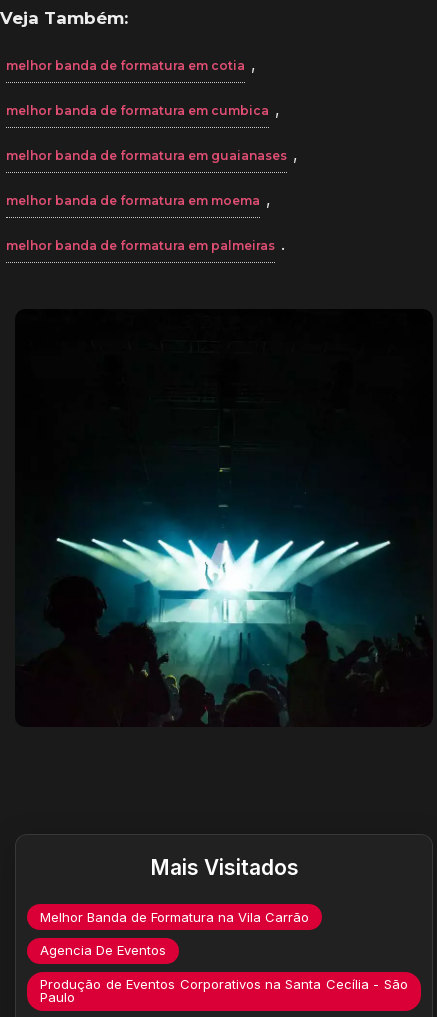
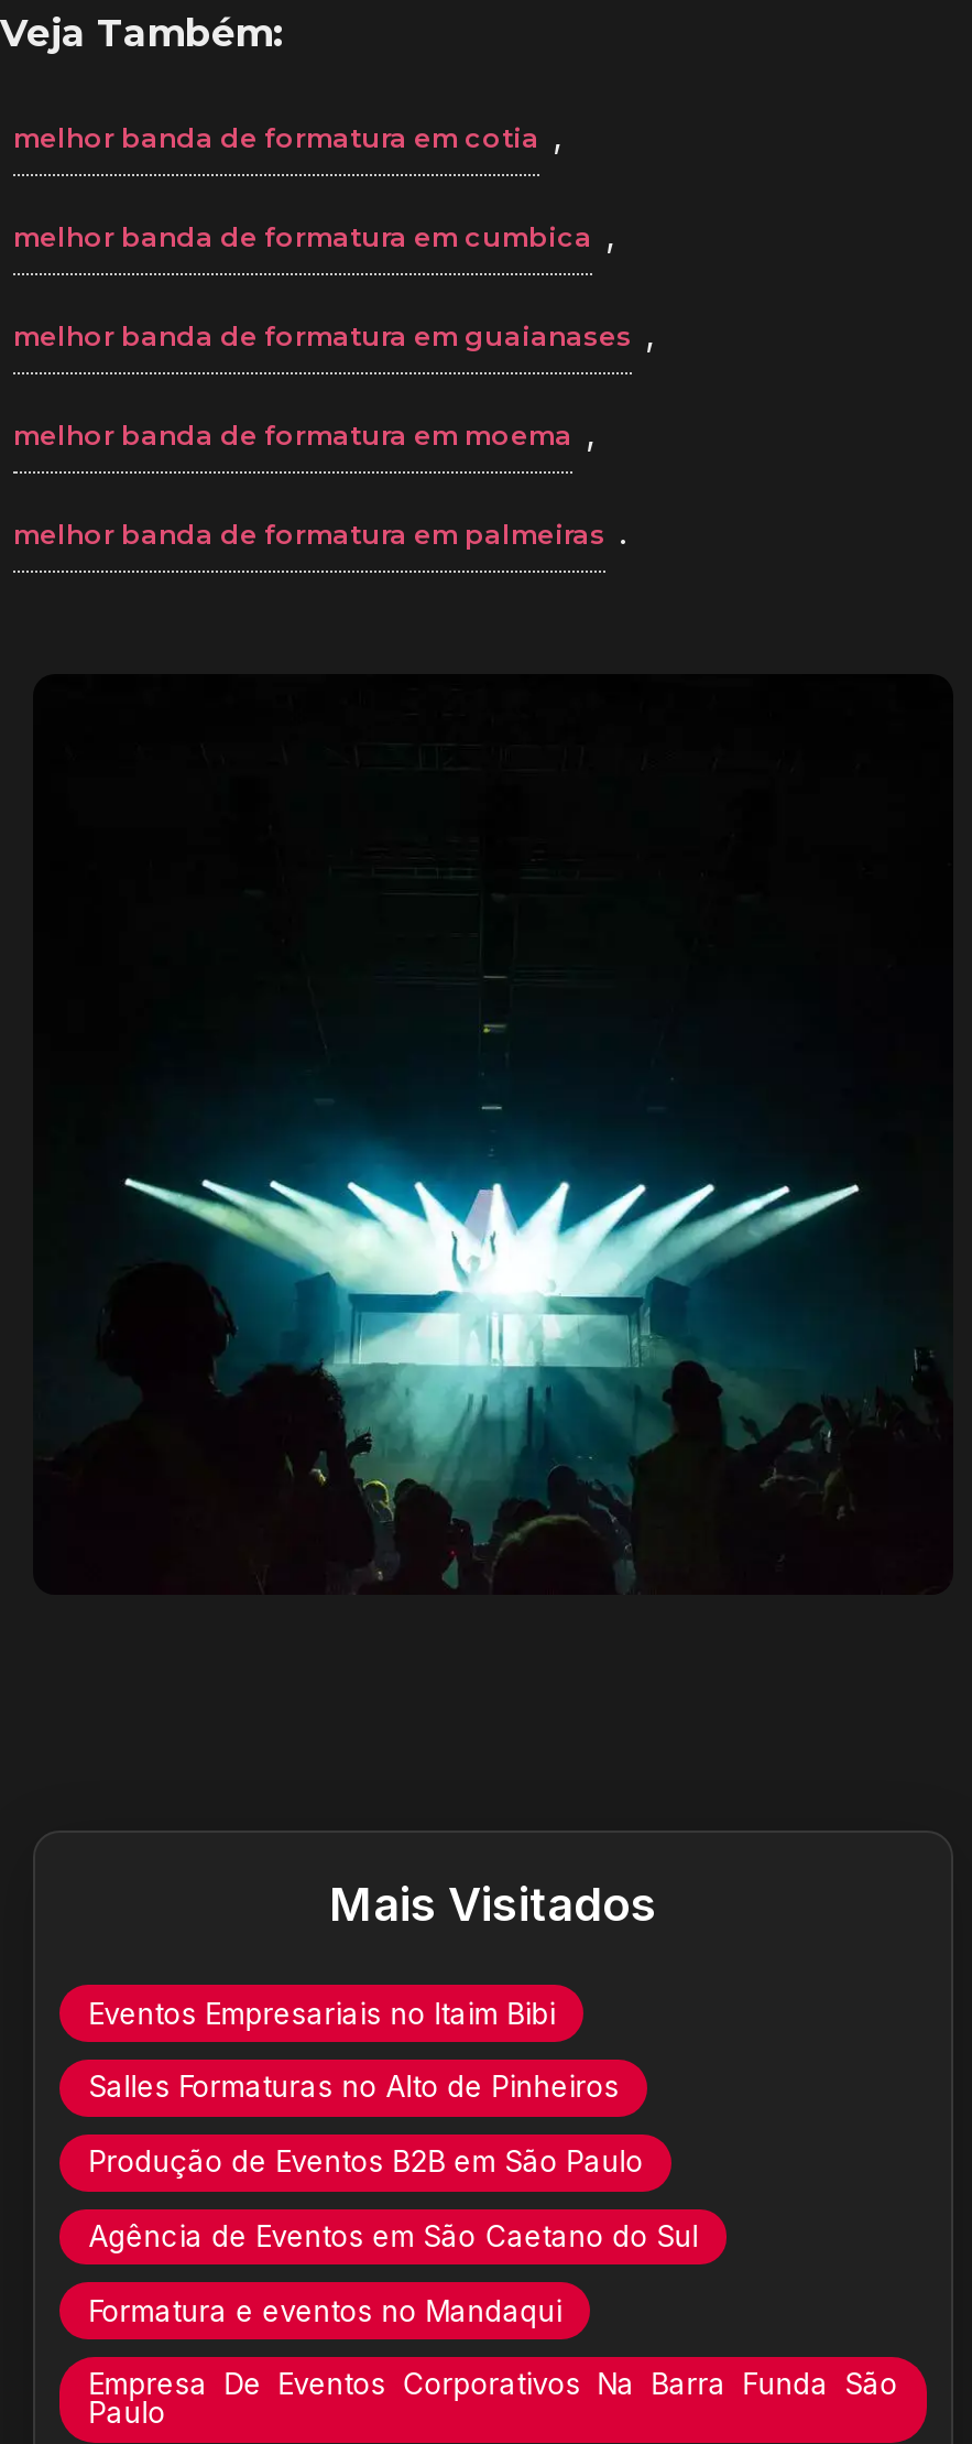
[40,909,408,992] Melhor Banda de Formatura na Vila Carrão | Agencia De Eventos | Produção de Eventos Corporativos na Santa Cecília - São -> [89,1995,898,2402] Eventos Empresariais no Itaim Bibi | Salles Formaturas no Alto de Pinheiros | Produção de Eventos B2B em São Paulo | Agência de Eventos em São Caetano do Sul | Formatura e eventos no Mandaqui | Empresa De Eventos Corporativos Na Barra Funda São

